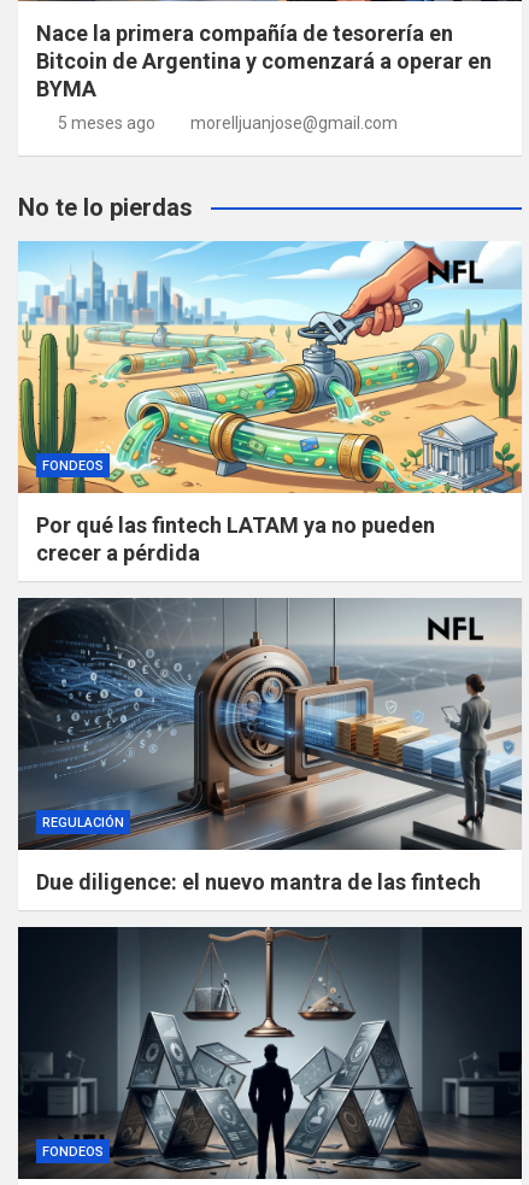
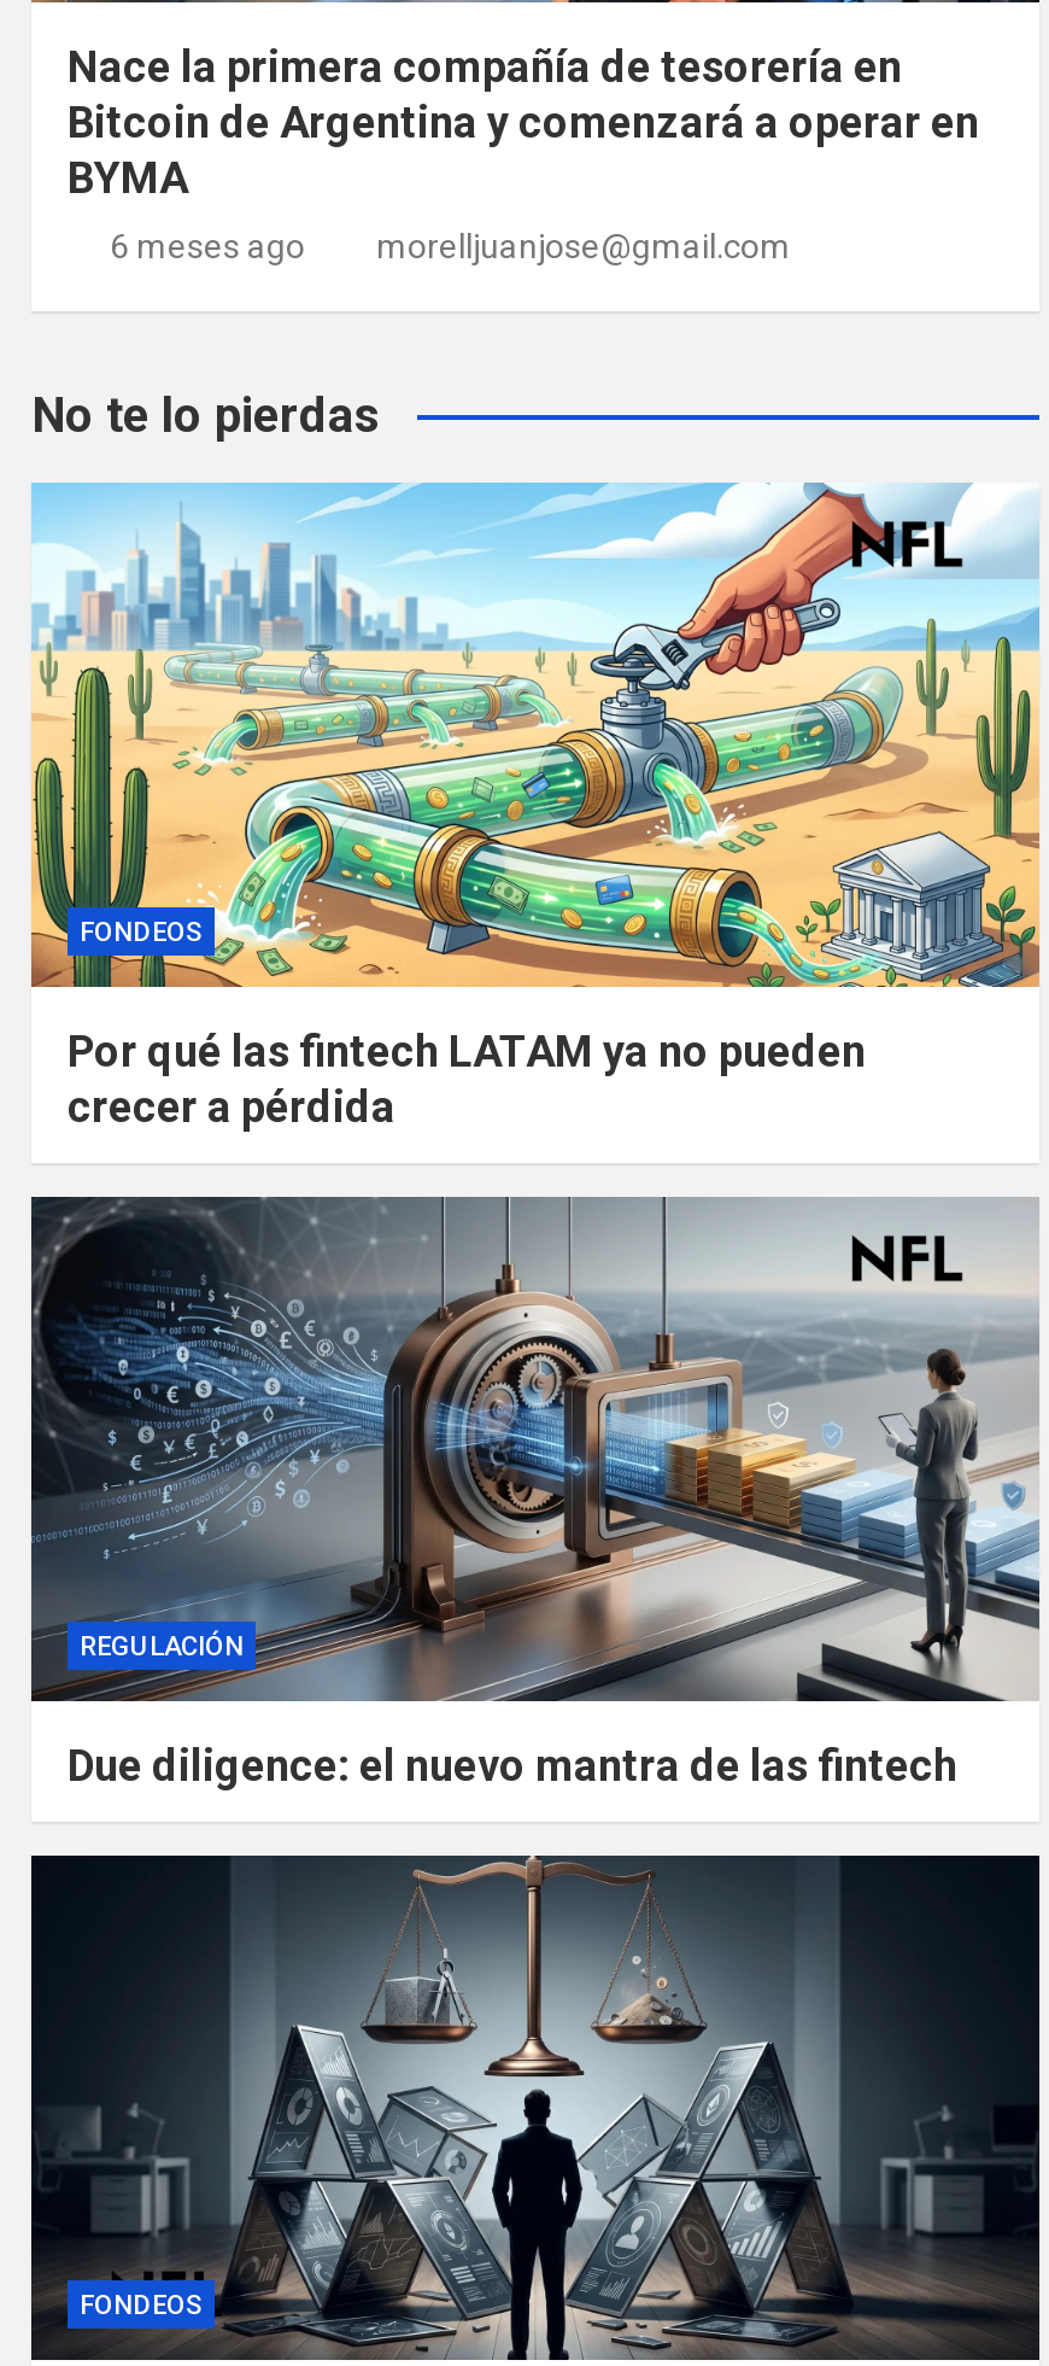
[57,113,398,132] 5 meses ago morelljuanjose@gmail.com -> [110,226,791,265] 6 meses ago morelljuanjose@gmail.com

